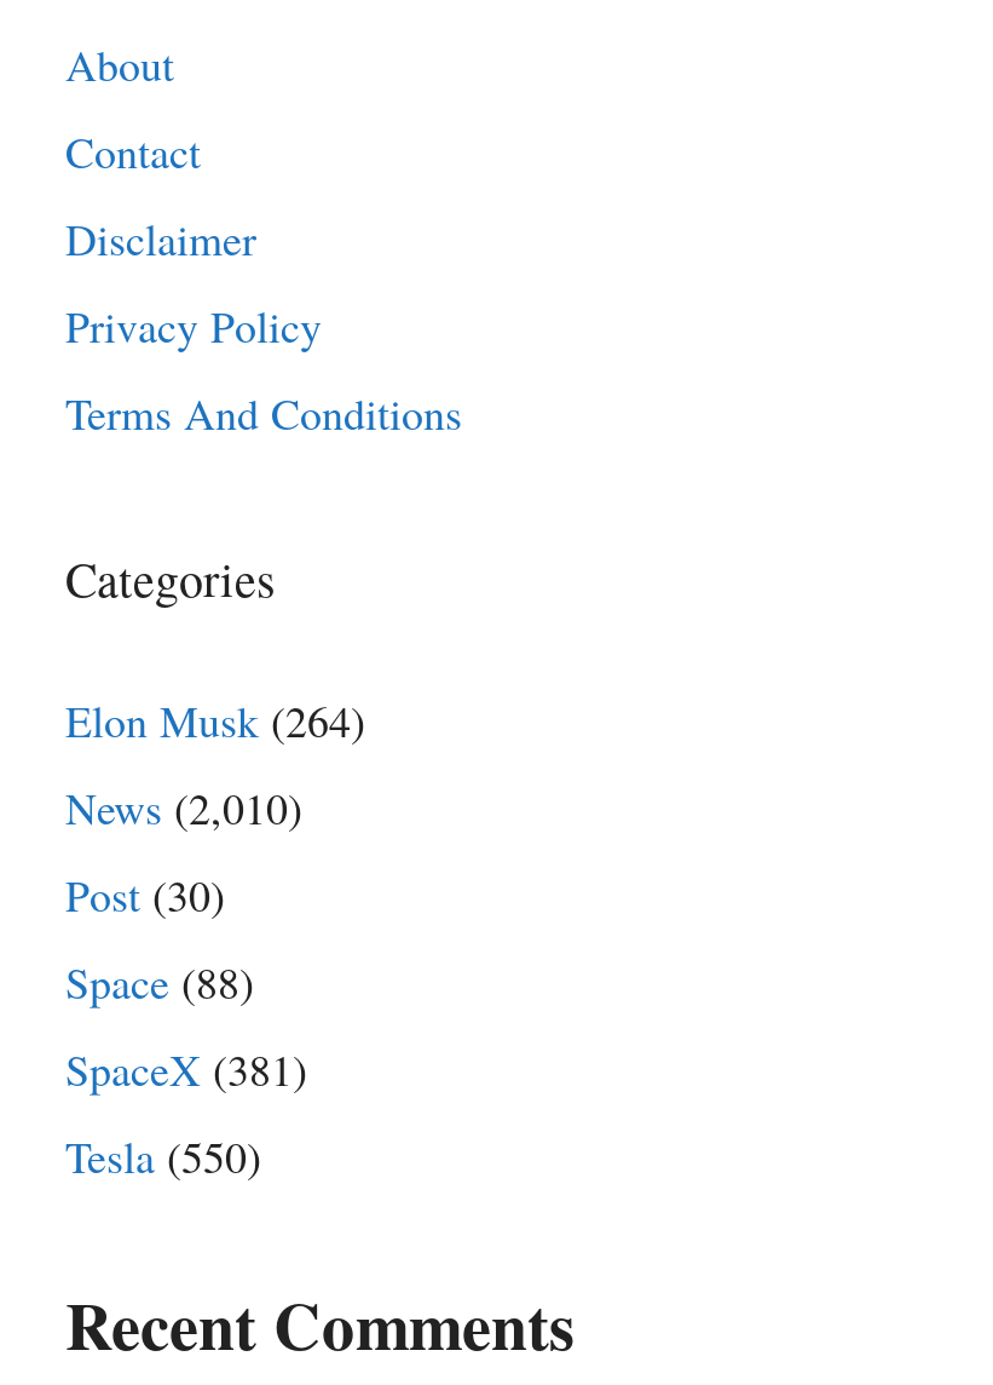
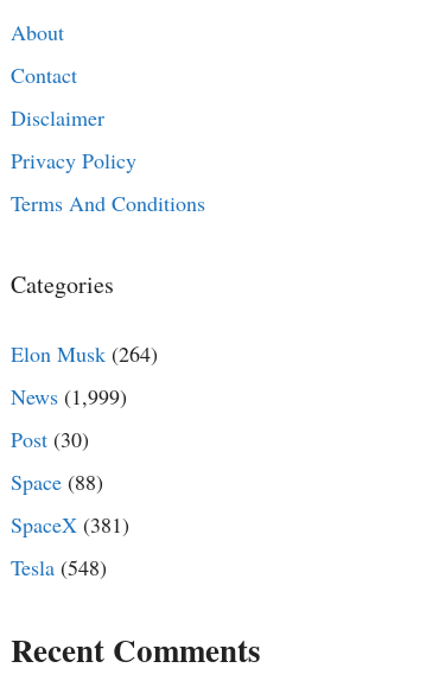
[65,779,302,838] News (2,010) -> [11,383,127,411] News (1,999)
[65,1128,261,1186] Tesla (550) -> [11,553,107,582] Tesla (548)

